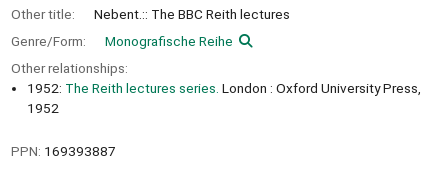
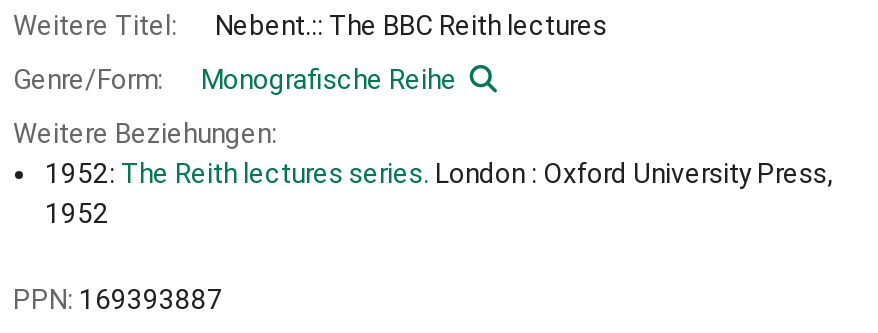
[11,6,78,22] Other title: -> [13,10,183,42] Weitere Titel:
[11,60,128,76] Other relationships: -> [13,117,277,149] Weitere Beziehungen:

